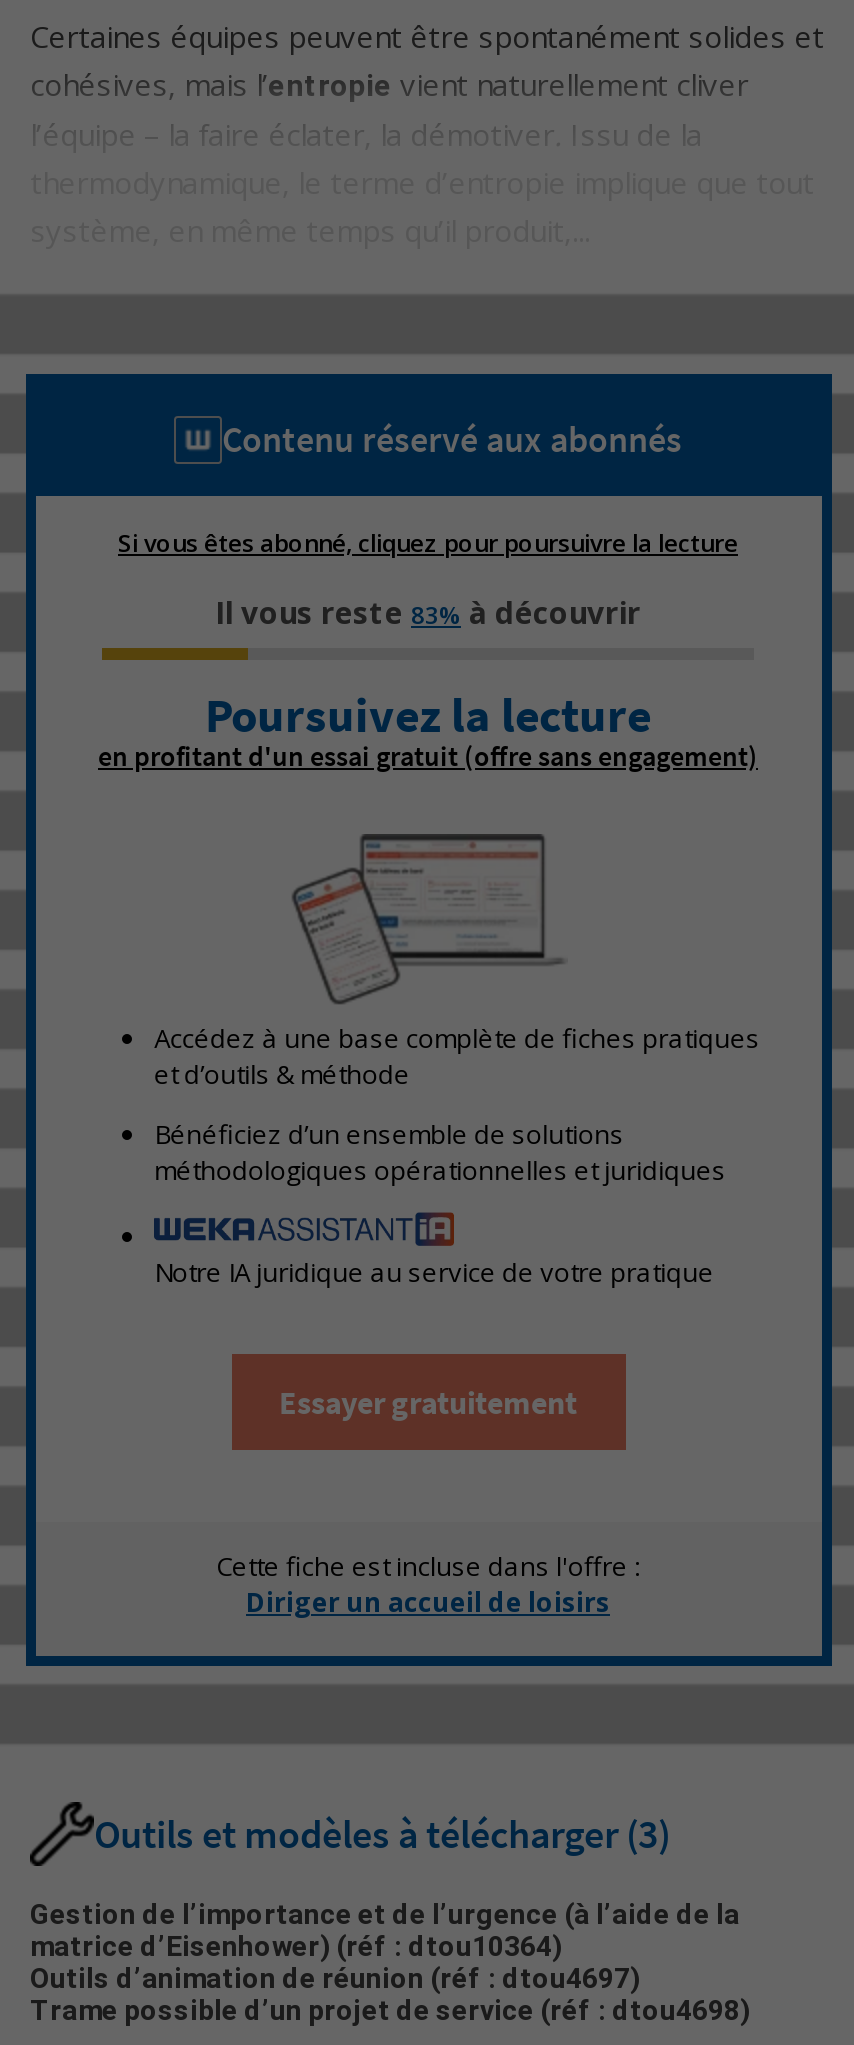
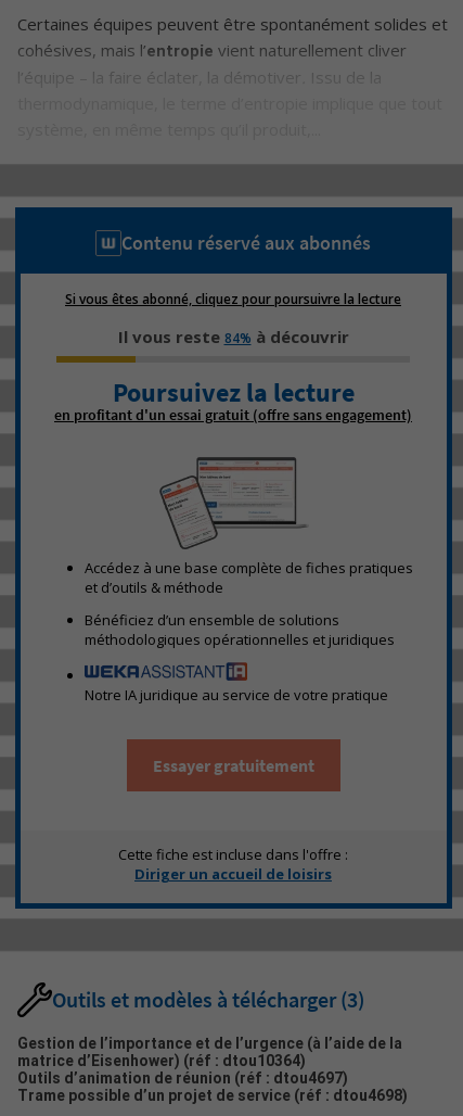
[215,592,641,632] Il vous reste 83% à découvrir -> [118,326,349,347] Il vous reste 84% à découvrir

